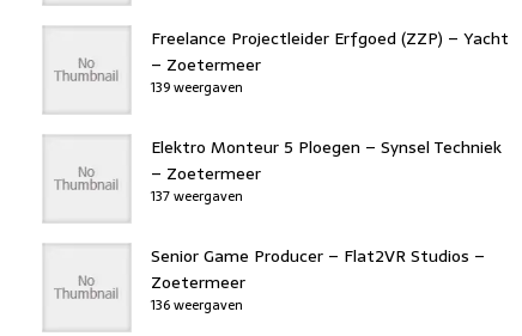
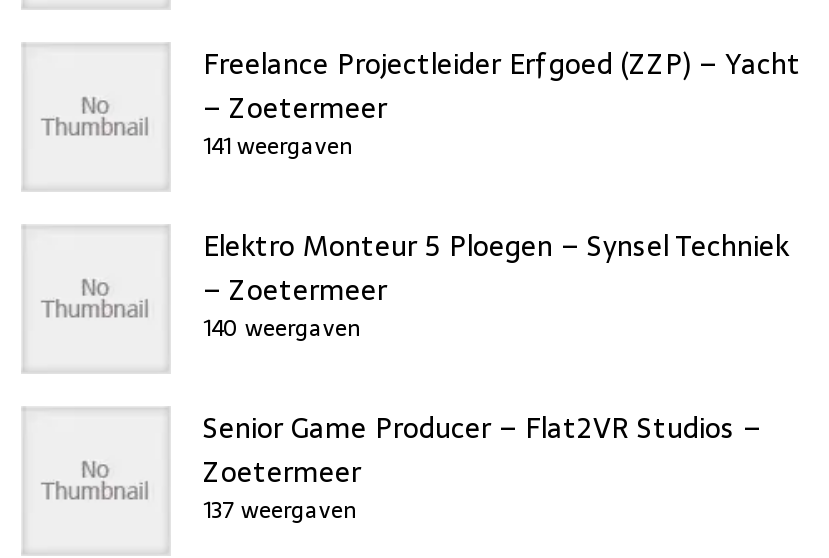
[151,77,243,98] 139 weergaven -> [203,128,353,164] 141 weergaven
[151,185,243,207] 137 weergaven -> [203,310,361,346] 140 weergaven
[151,294,243,316] 136 weergaven -> [203,492,357,528] 137 weergaven

